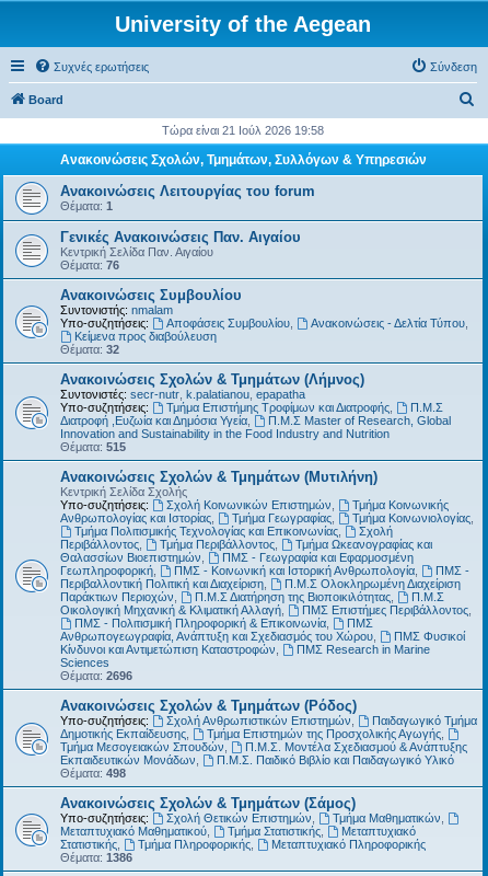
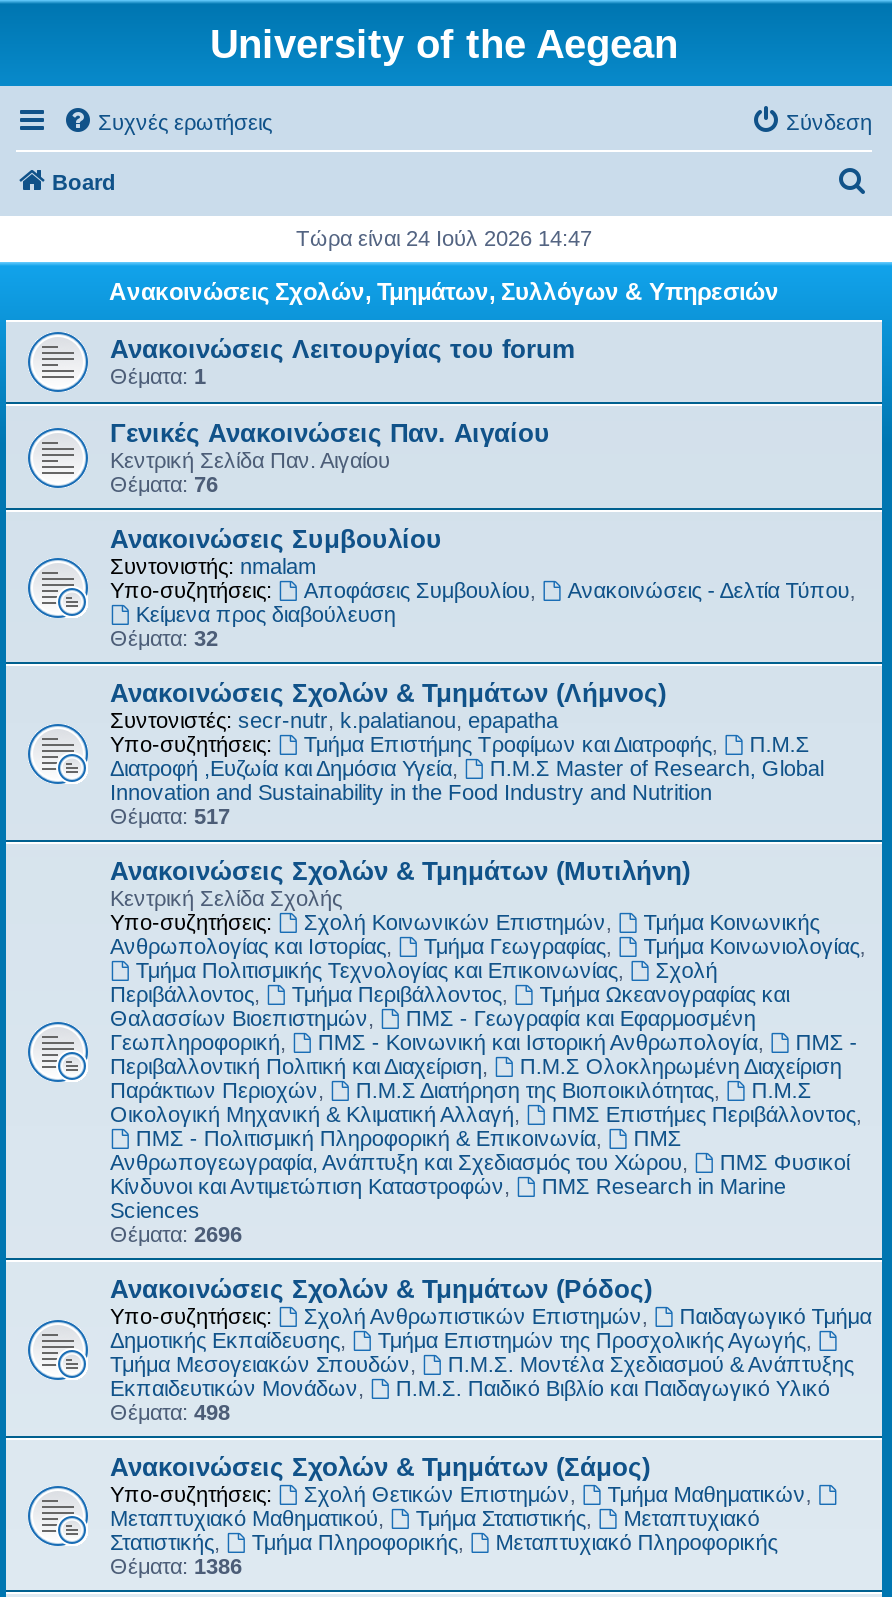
[162,124,324,137] Τώρα είναι 21 Ιούλ 2026 19:58 -> [296,226,592,250] Τώρα είναι 24 Ιούλ 2026 14:47
[60,440,126,453] Θέματα: 515 -> [110,804,230,828] Θέματα: 517

